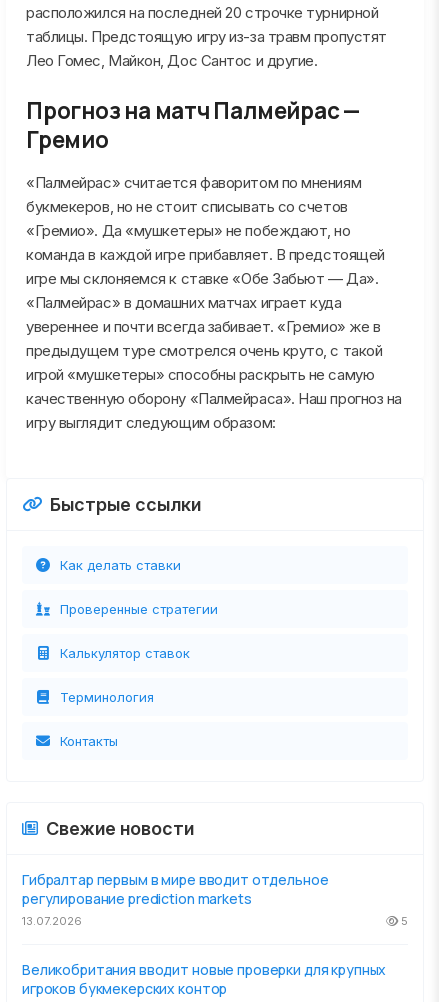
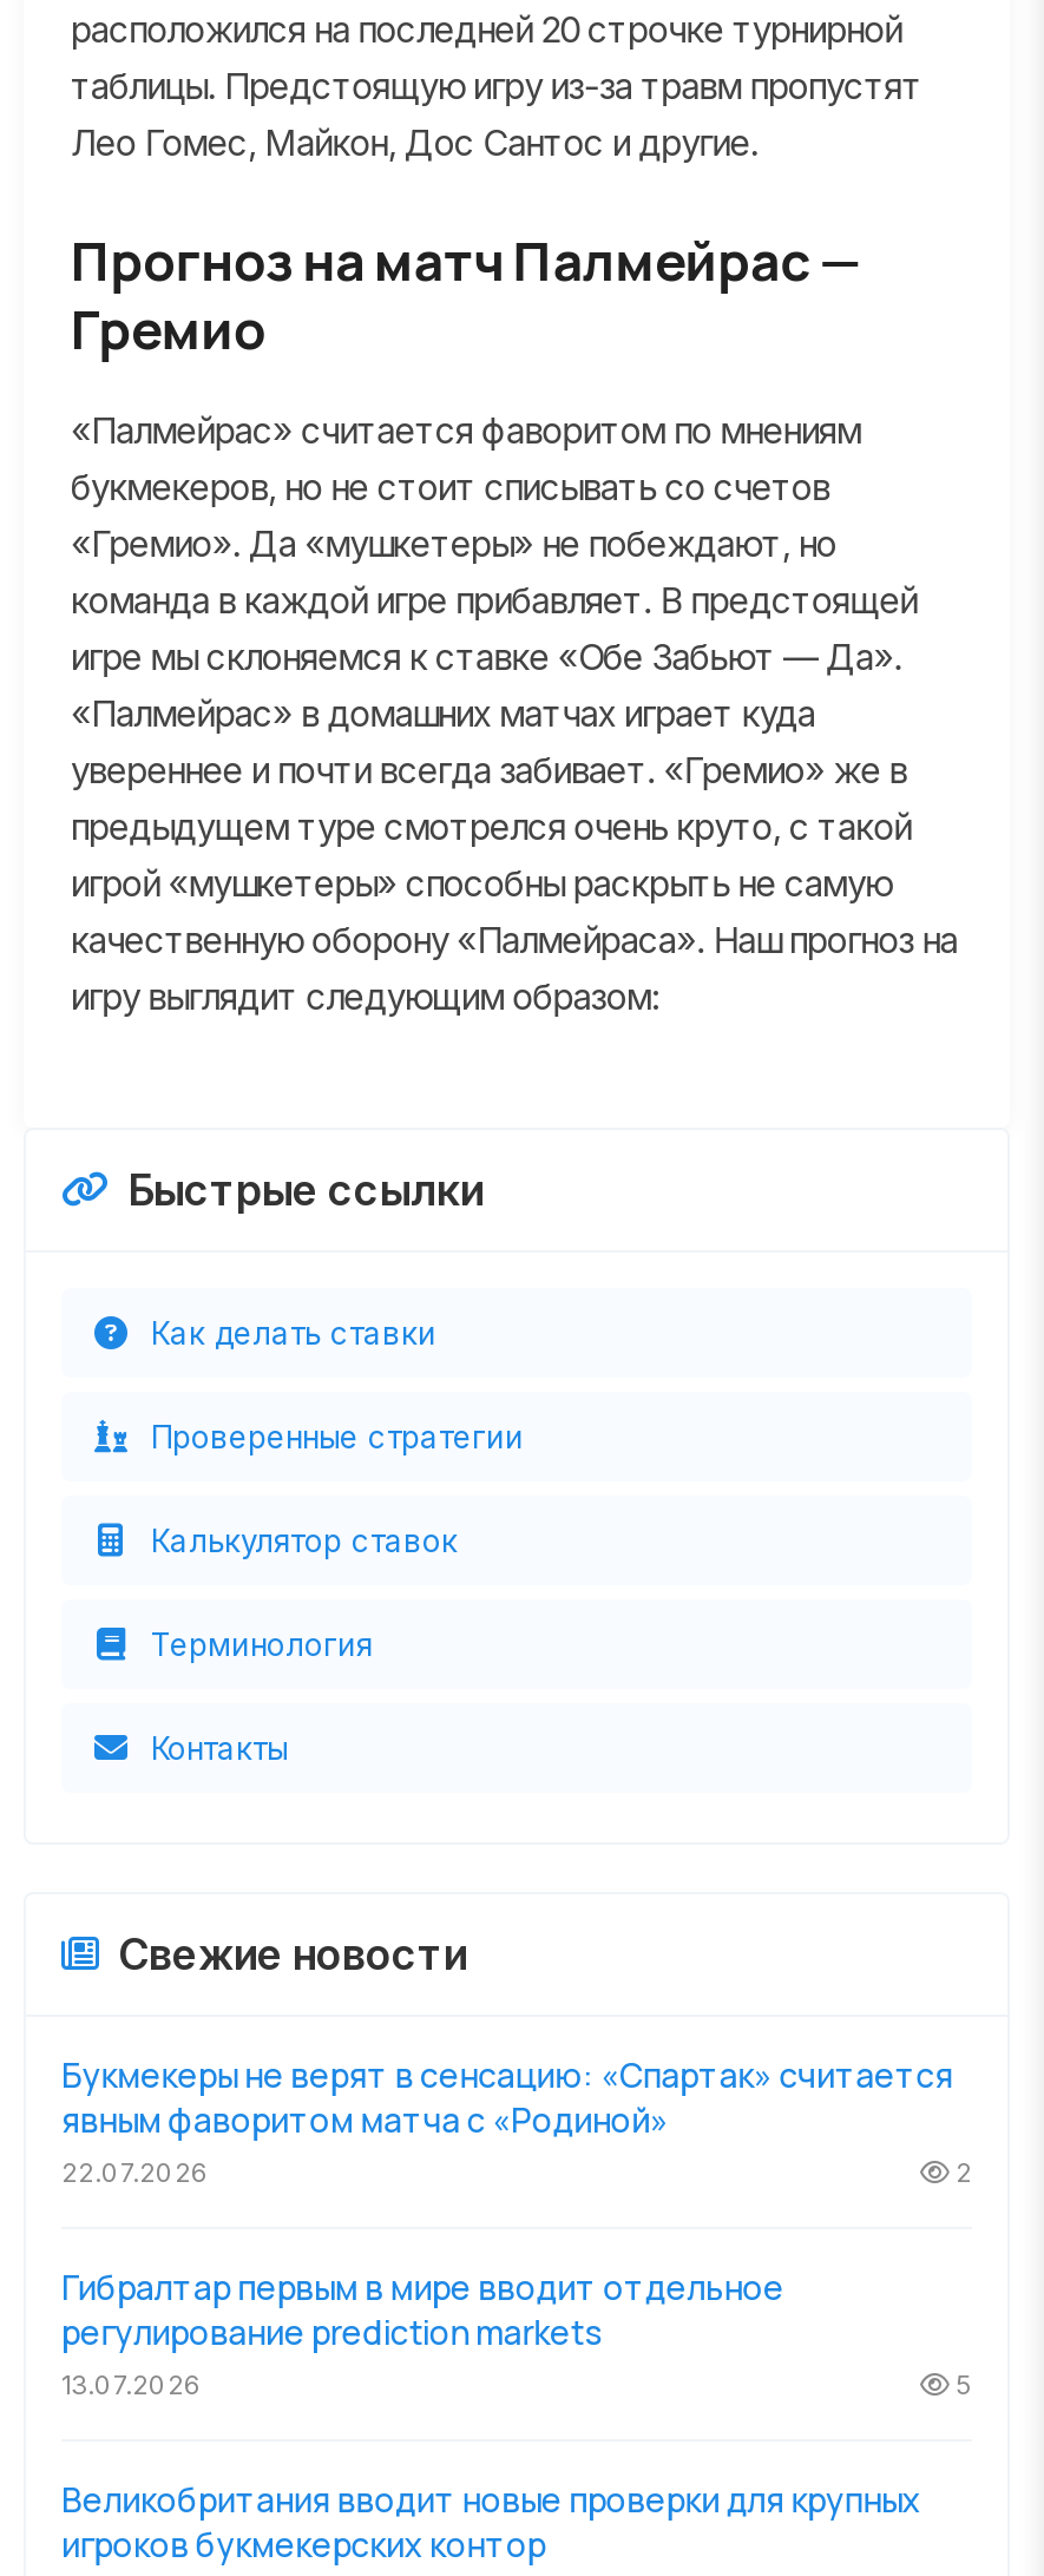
none -> [61,2052,972,2189] Букмекеры не верят в сенсацию: «Спартак» считается | явным фаворитом матча с «Родиной» | 22.07.2026 | 2

